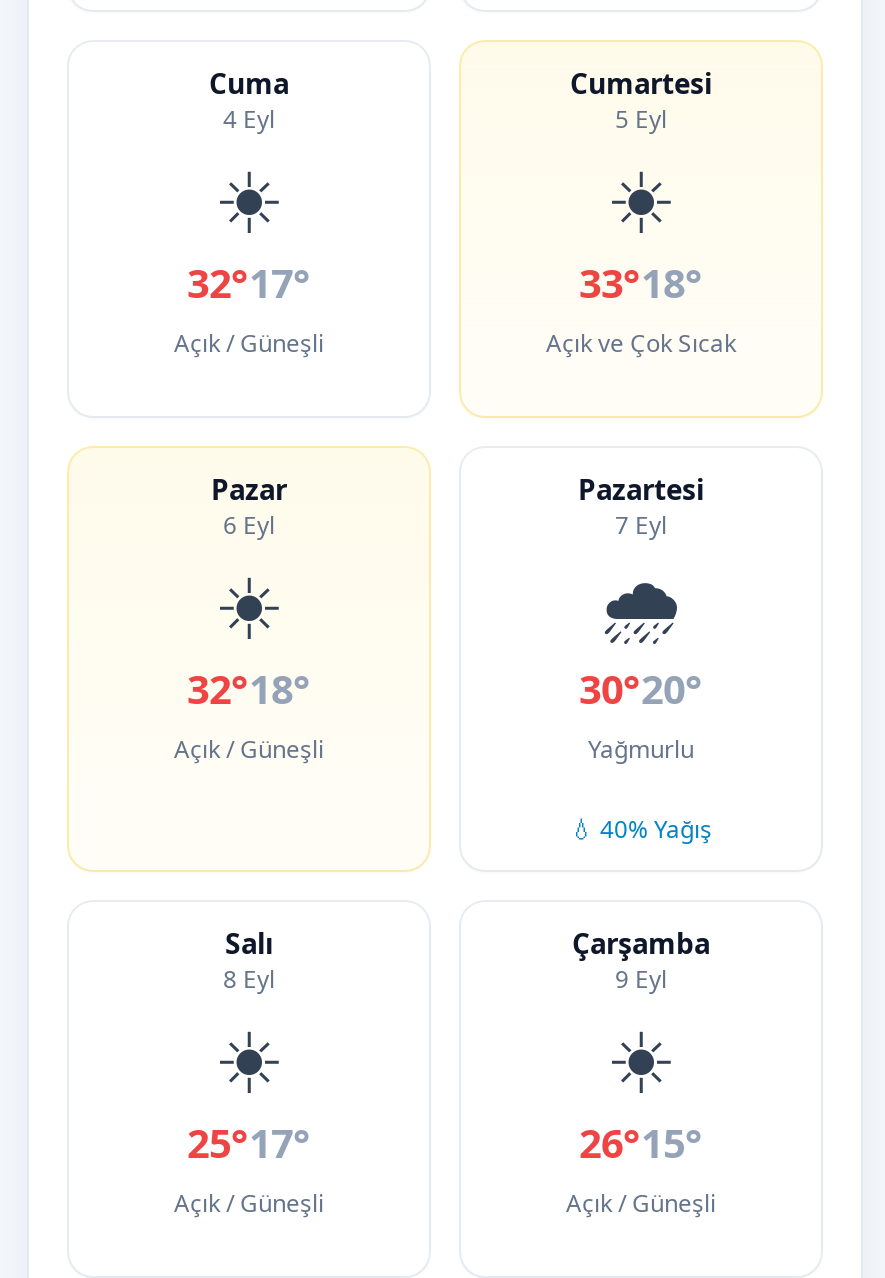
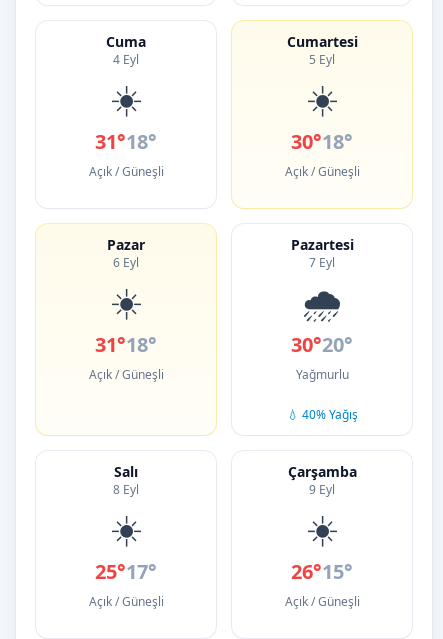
[187,256,311,310] 32°17° -> [95,128,157,155] 31°18°
[546,256,736,360] 33°18° | Açık ve Çok Sıcak -> [284,128,359,180] 30°18° | Açık / Güneşli
[187,662,311,716] 32°18° -> [95,331,157,358] 31°18°

